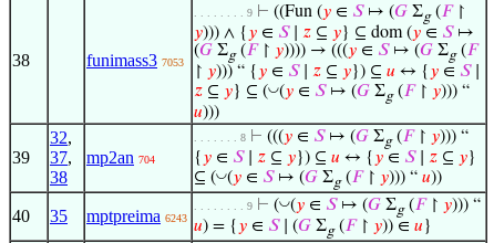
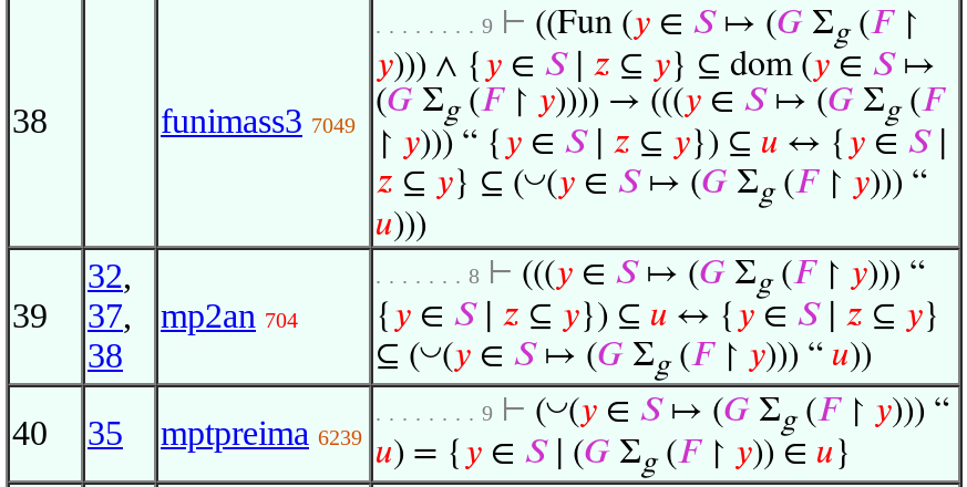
[86,51,184,70] funimass3 7053 -> [161,102,356,139] funimass3 7049
[86,207,187,225] mptpreima 6243 -> [161,414,362,452] mptpreima 6239

